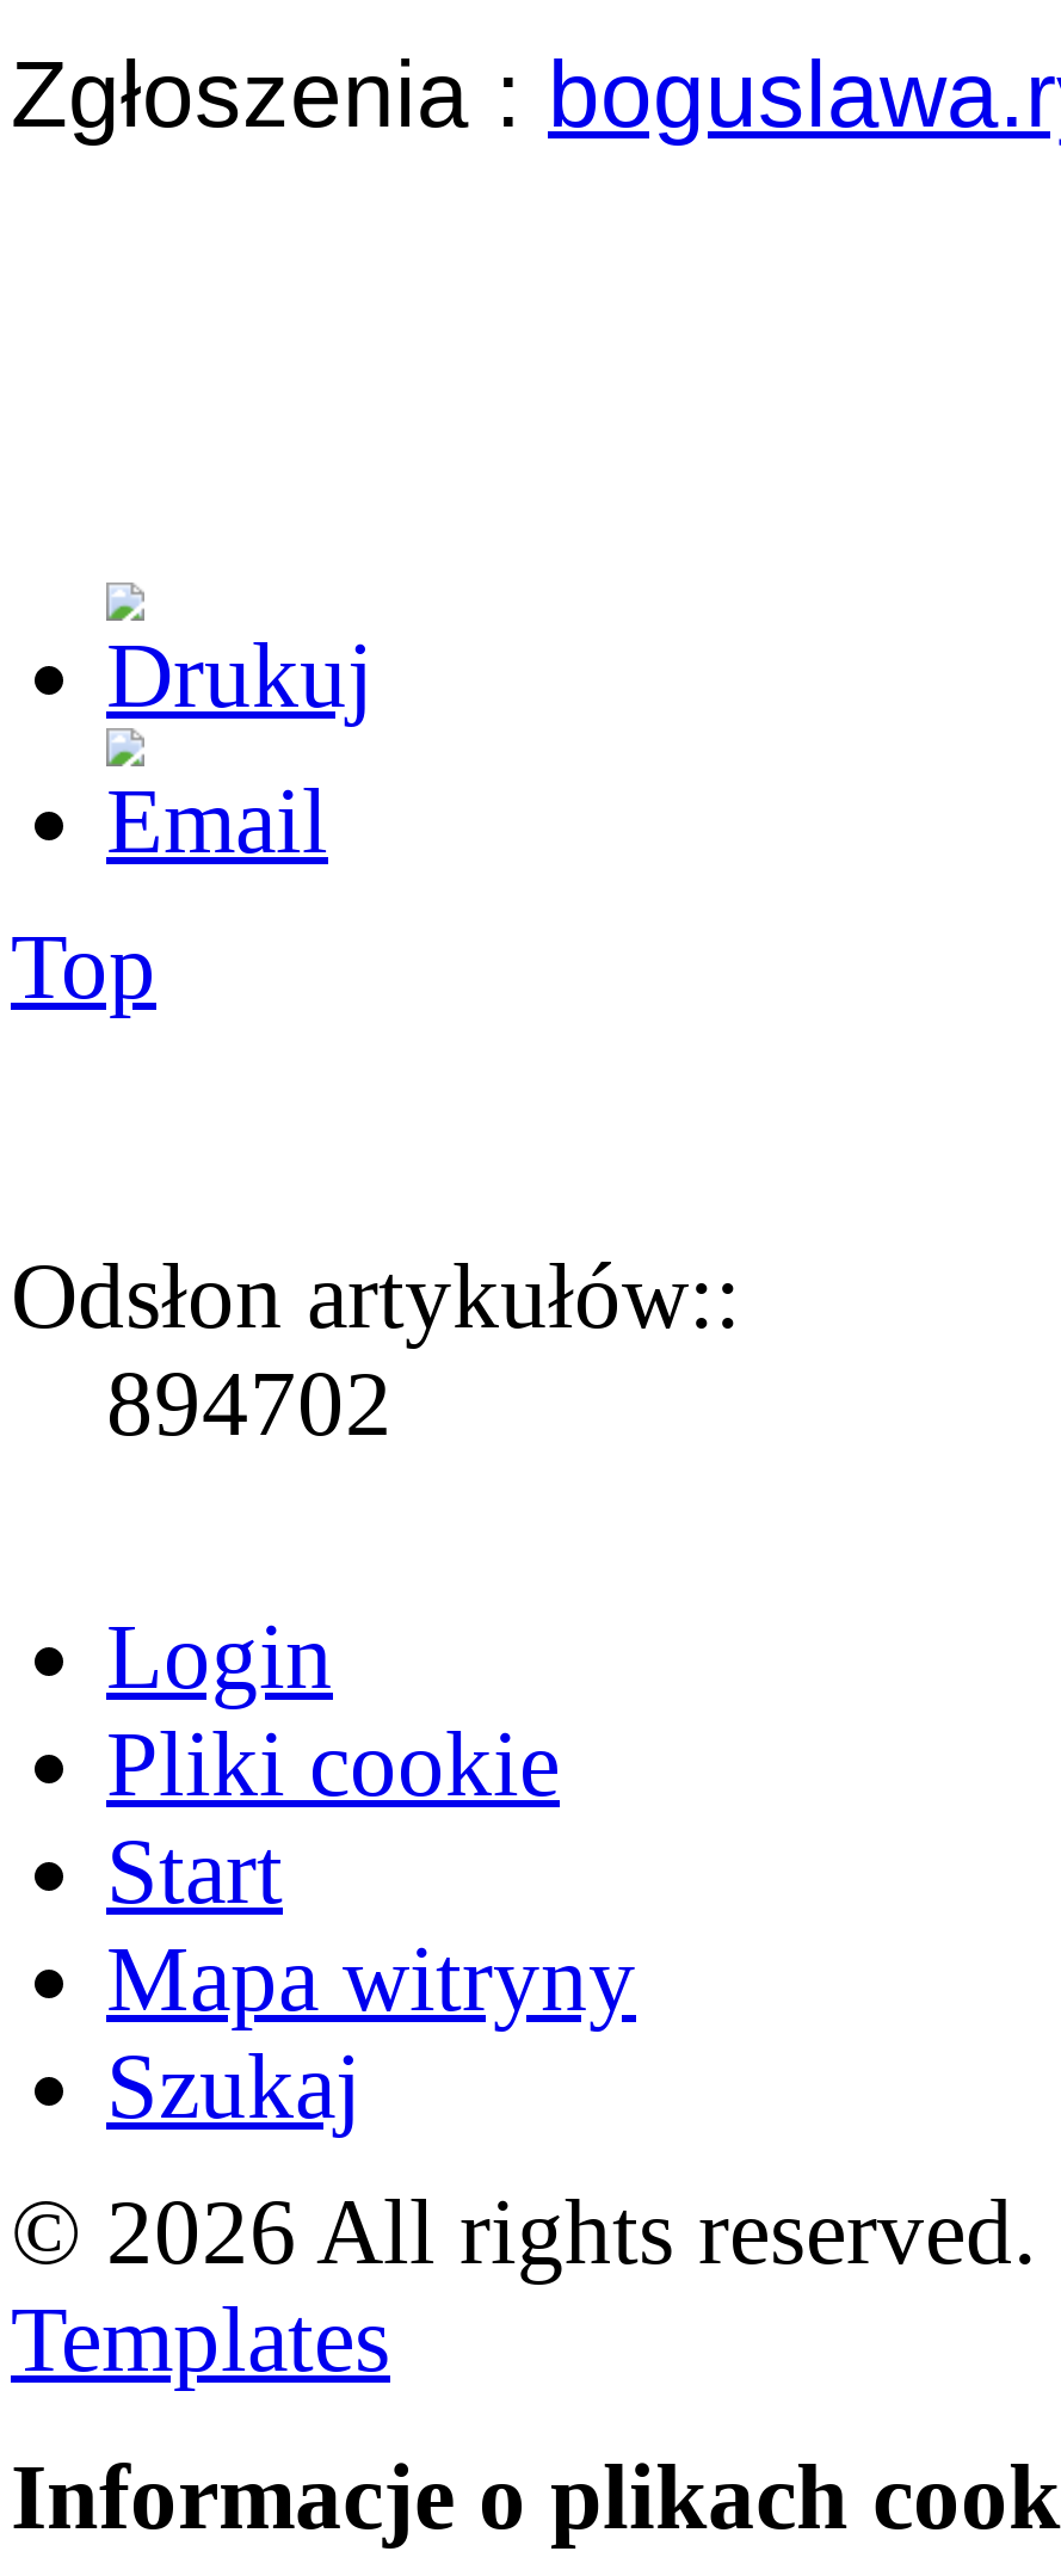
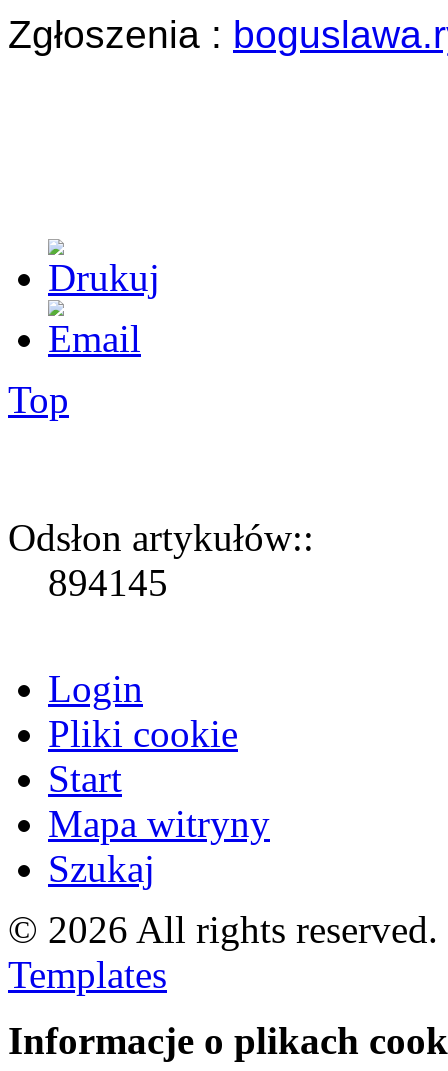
[106,1351,393,1453] 894702 -> [48,561,168,604] 894145

